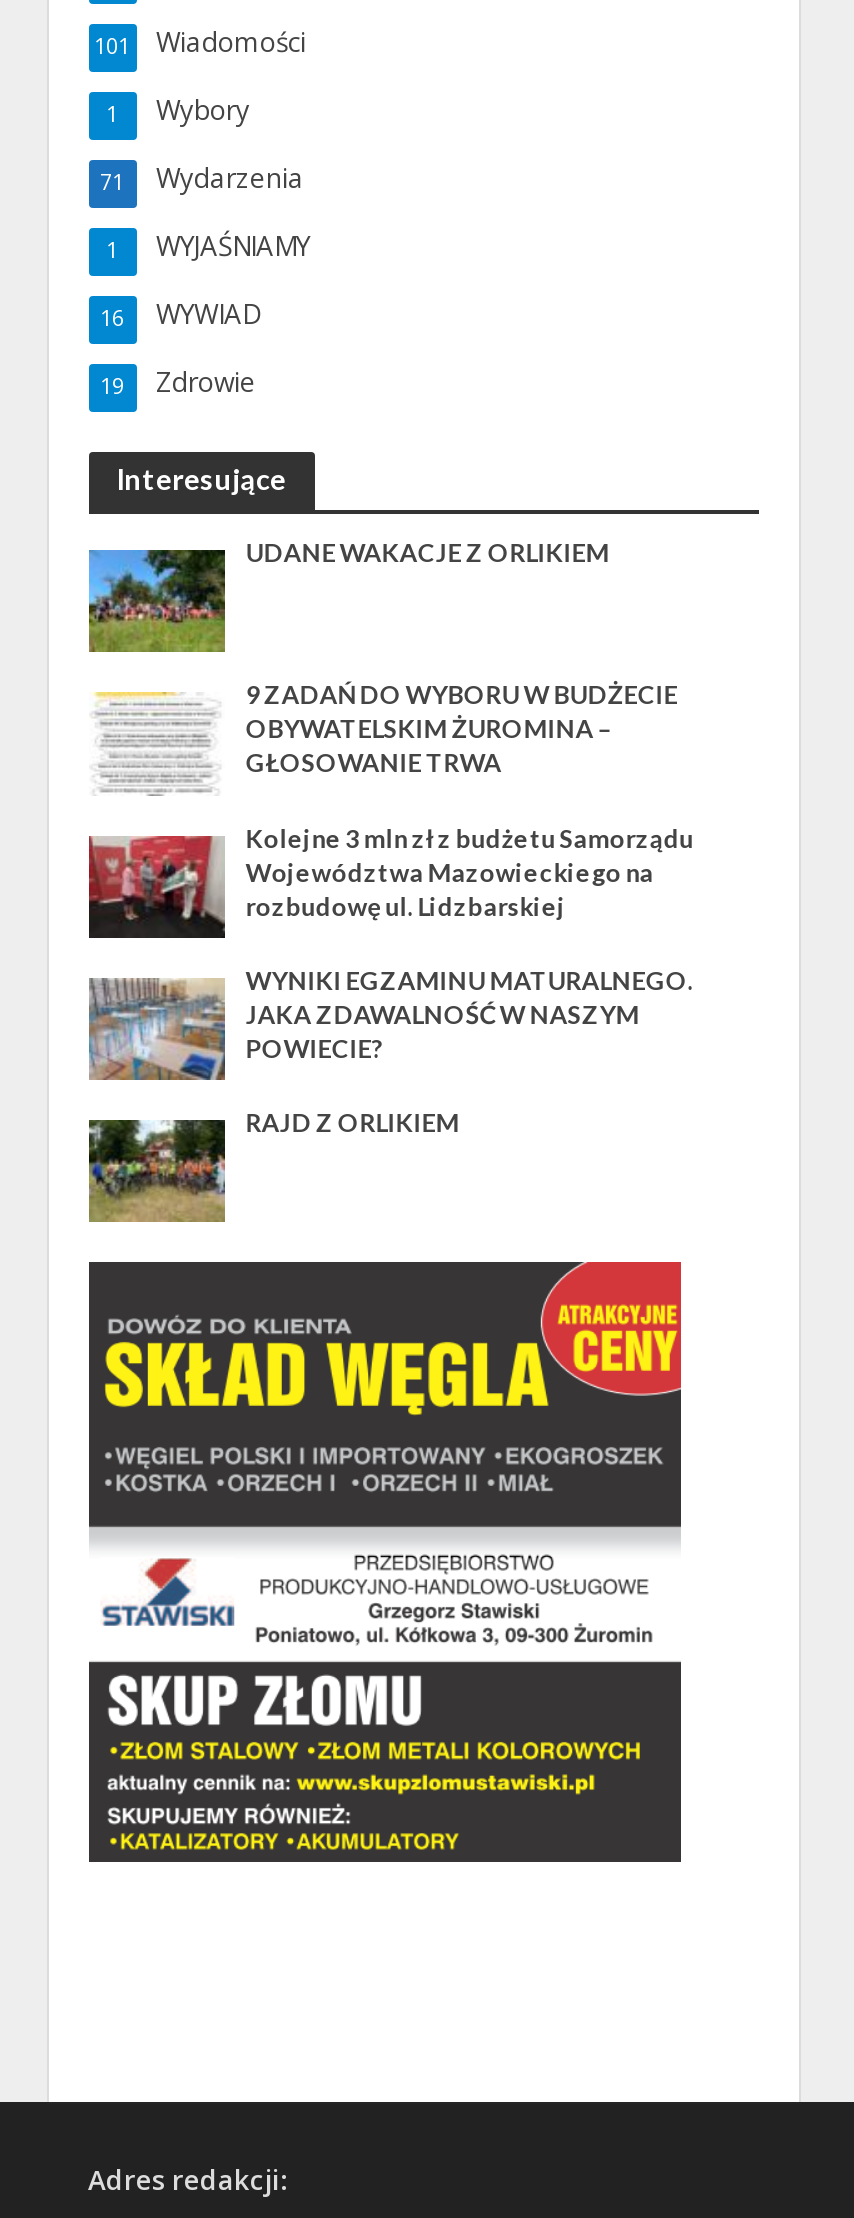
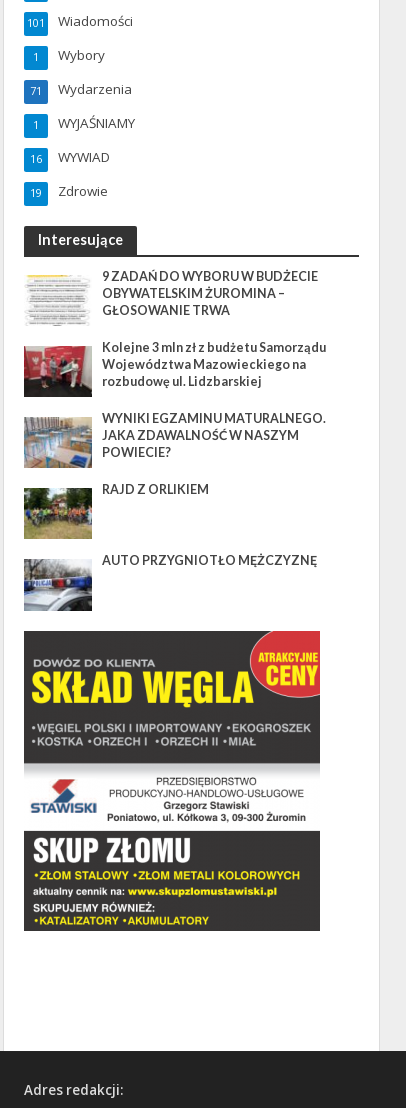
[87,538,609,654] [image] | UDANE WAKACJE Z ORLIKIEM -> none
moved [89,680,693,1137] -> [24,269,326,497]: [image] | 9 ZADAŃ DO WYBORU W BUDŻECIE | OBYWATELSKIM ŻUROMINA – | ... | POWIECIE? | RAJD Z ORLIKIEM
moved [85,1118,229,1224] -> [22,488,94,541]: [image]
none -> [23,553,317,612] [image] | AUTO PRZYGNIOTŁO MĘŻCZYZNĘ

